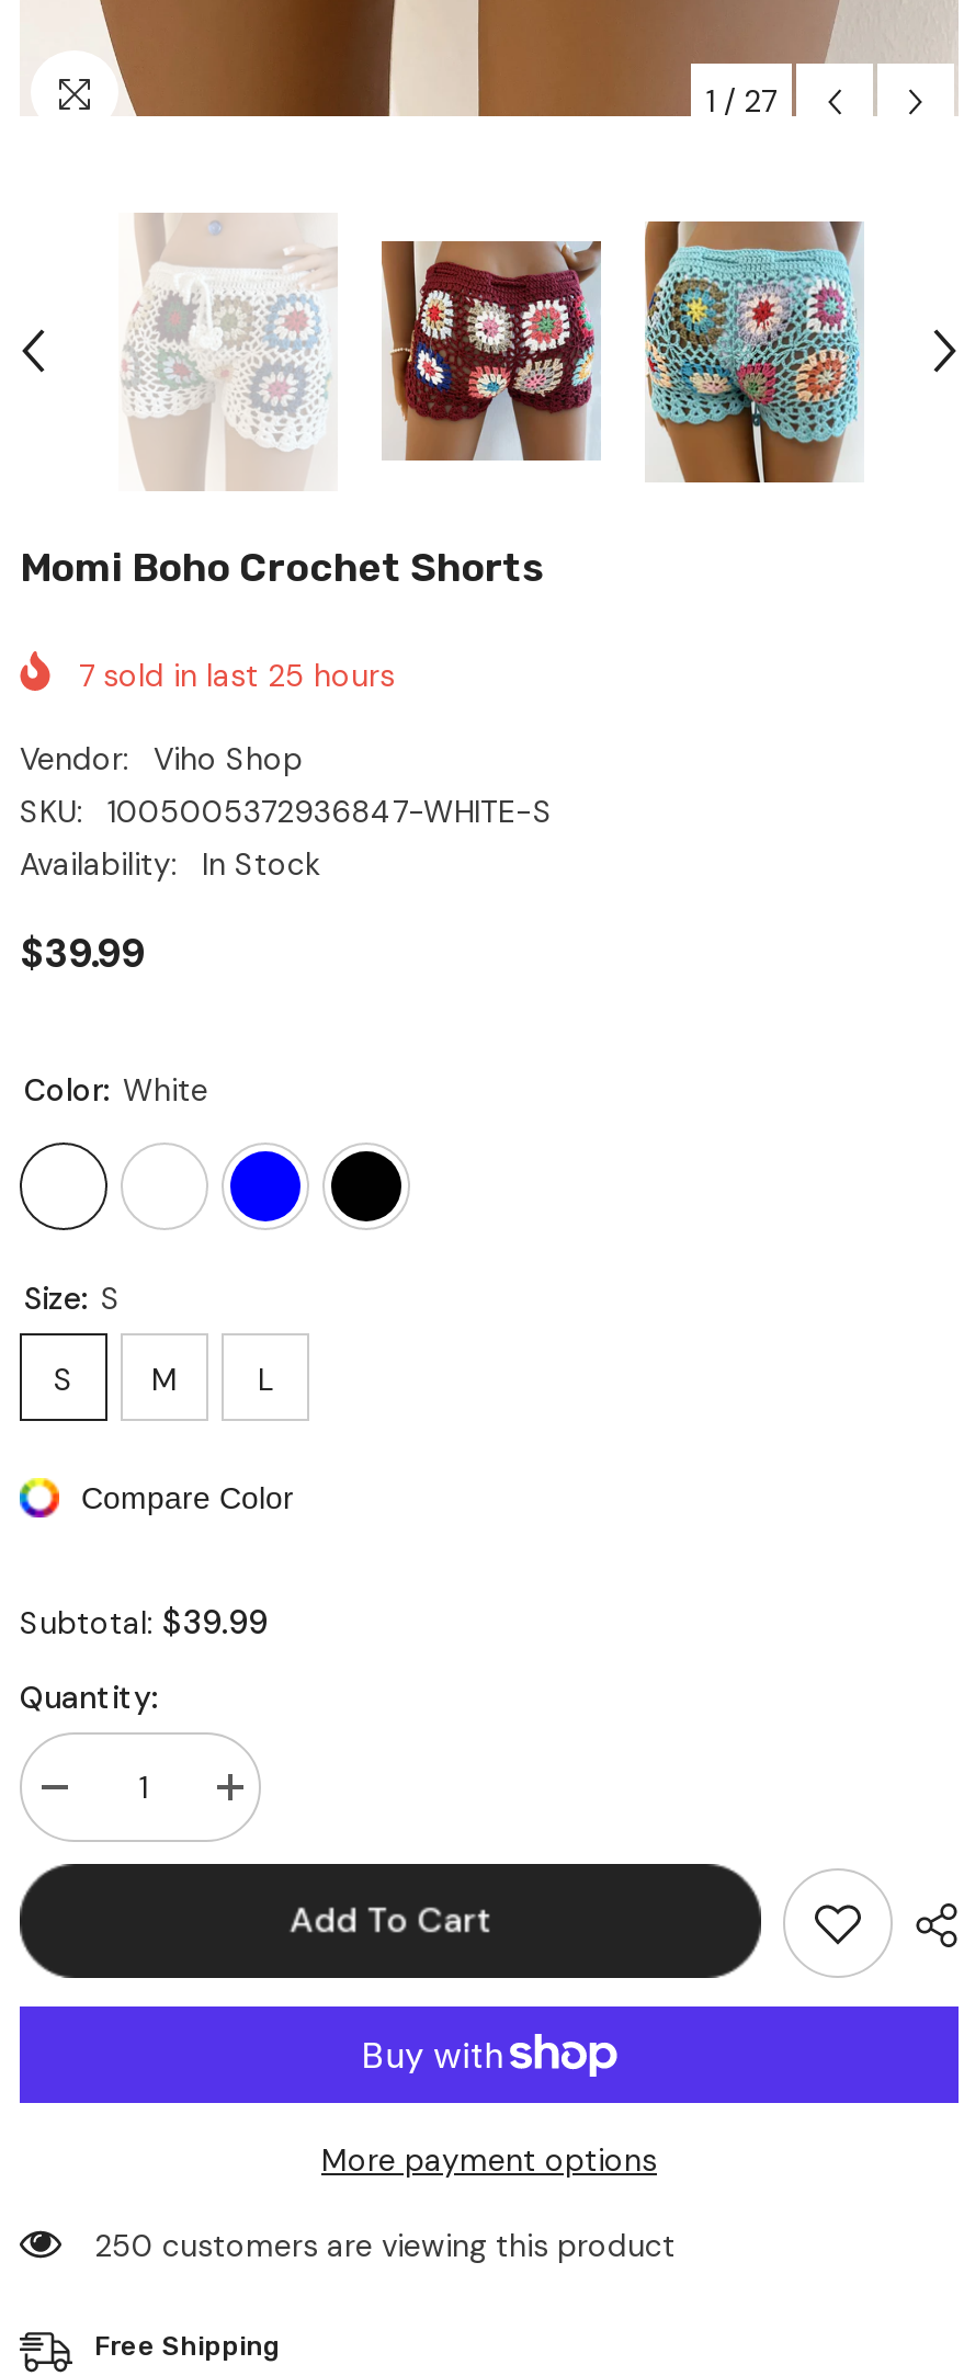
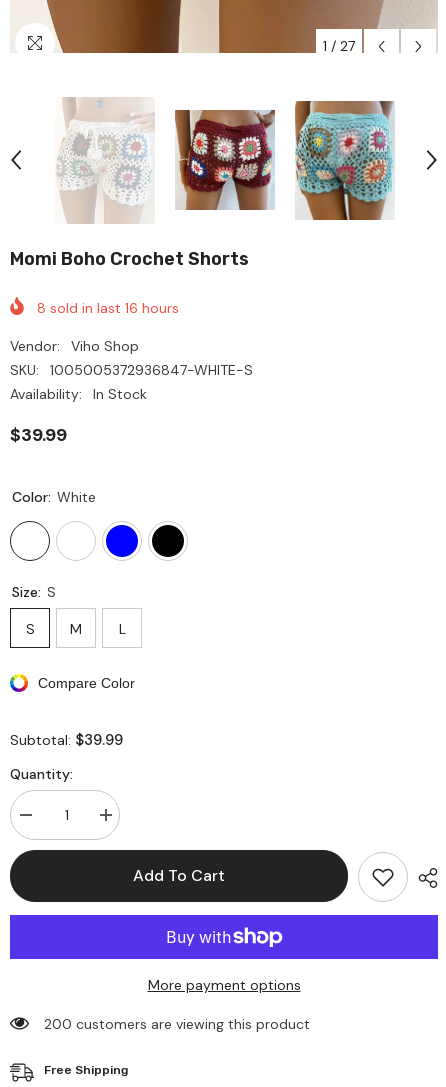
[79,655,395,694] 7 sold in last 25 hours -> [37,299,179,317] 8 sold in last 16 hours
[94,2226,676,2265] 250 customers are viewing this product -> [44,1015,310,1033] 200 customers are viewing this product

